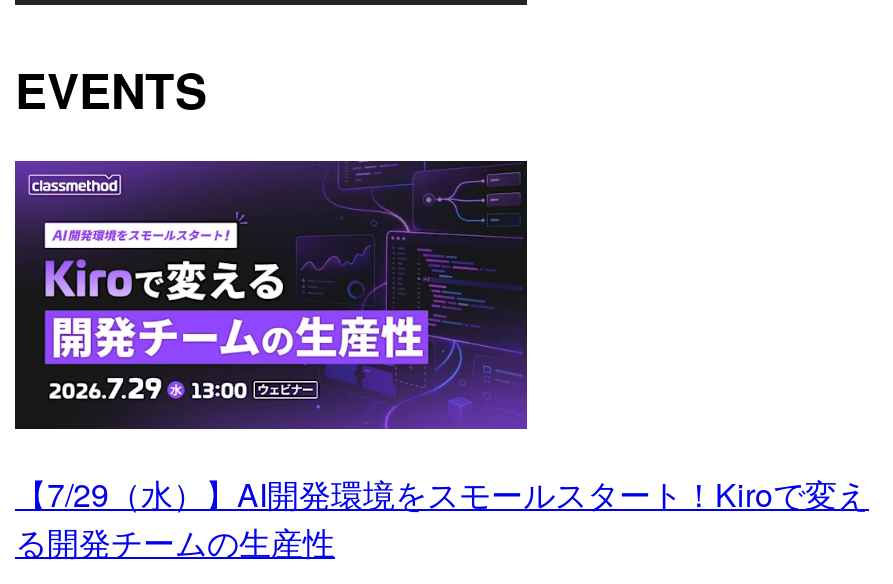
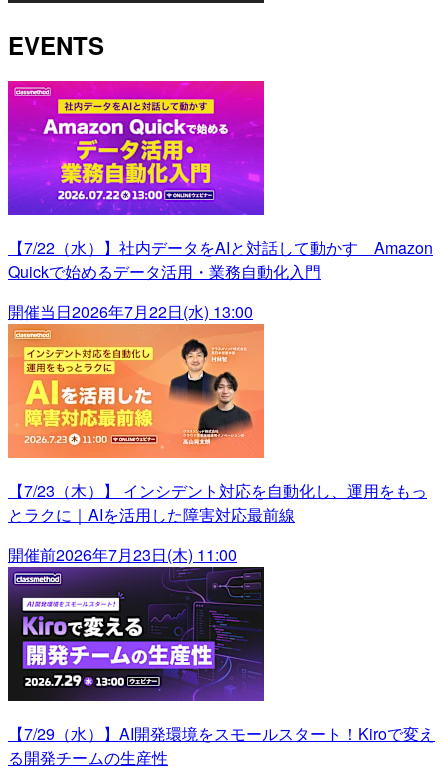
none -> [7,80,433,323] [image] | 【7/22（水）】社内データをAIと対話して動かす Amazon | Quickで始めるデータ活用・業務自動化入門 | 開催当日2026年7月22日(水) 13:00
none -> [7,331,427,566] [image] | 【7/23（木）】 インシデント対応を自動化し、運用をもっ | とラクに｜AIを活用した障害対応最前線 | 開催前2026年7月23日(木) 11:00

